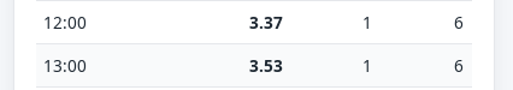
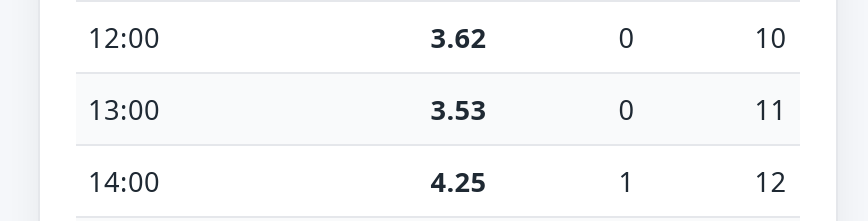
[250,11,283,33] 3.37 -> [430,18,486,56] 3.62
[363,11,372,33] 1 -> [618,18,634,56] 0
[454,11,464,33] 6 -> [754,18,786,56] 10
[454,54,464,77] 6 -> [754,162,786,200] 12
none -> [88,90,786,200] 0 | 11 | 14:00 | 4.25

